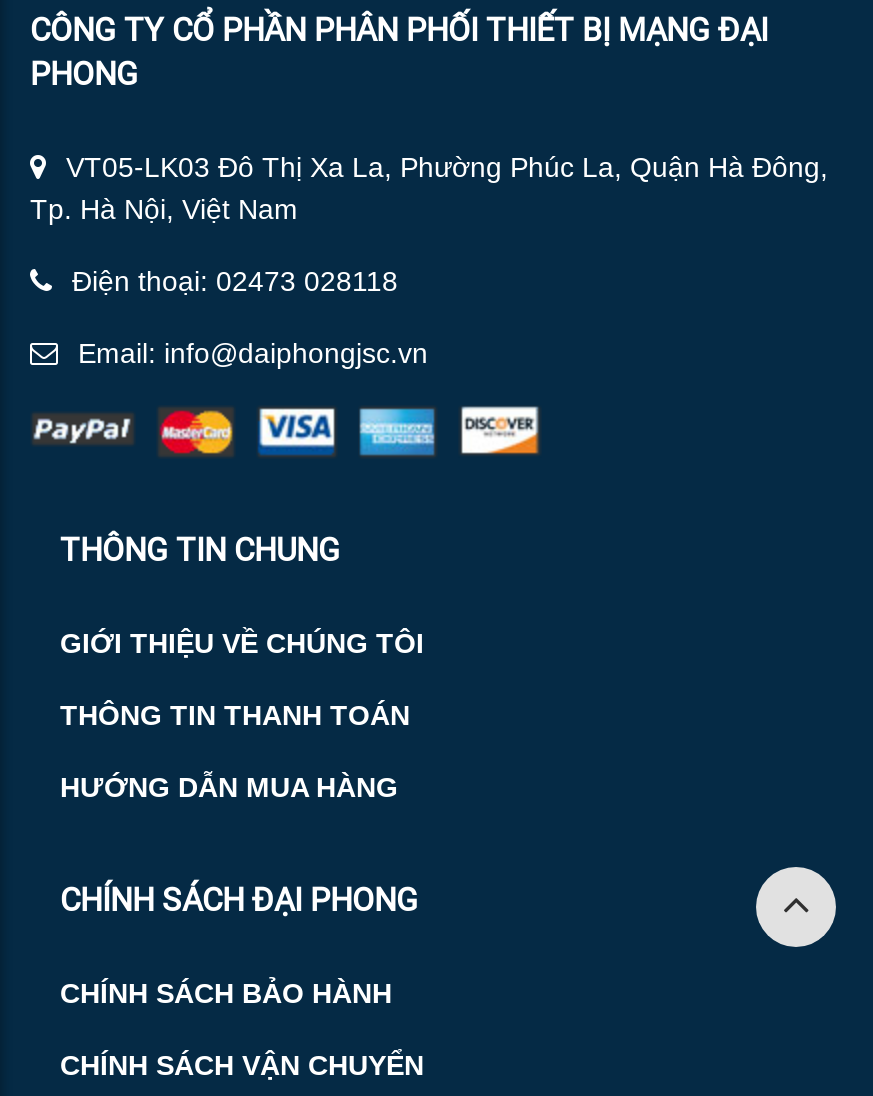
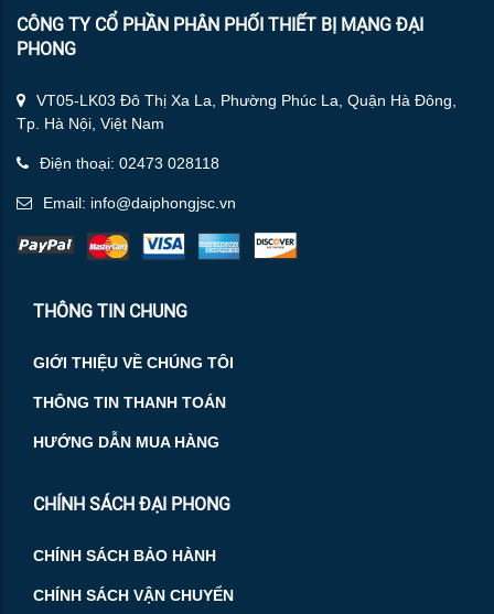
[754,865,838,949] [image] -> none

